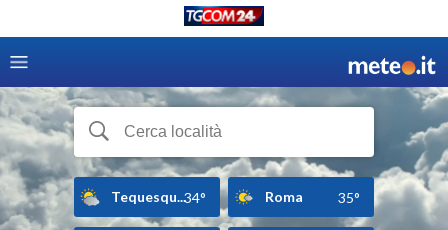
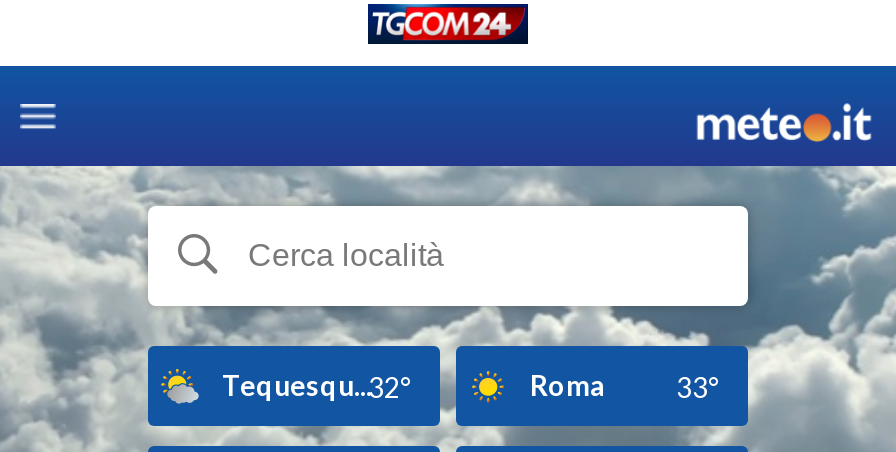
[111,187,206,205] Tequesqu...34° -> [222,367,412,403] Tequesqu...32°
[338,188,360,205] 35° -> [676,369,720,403] 33°

